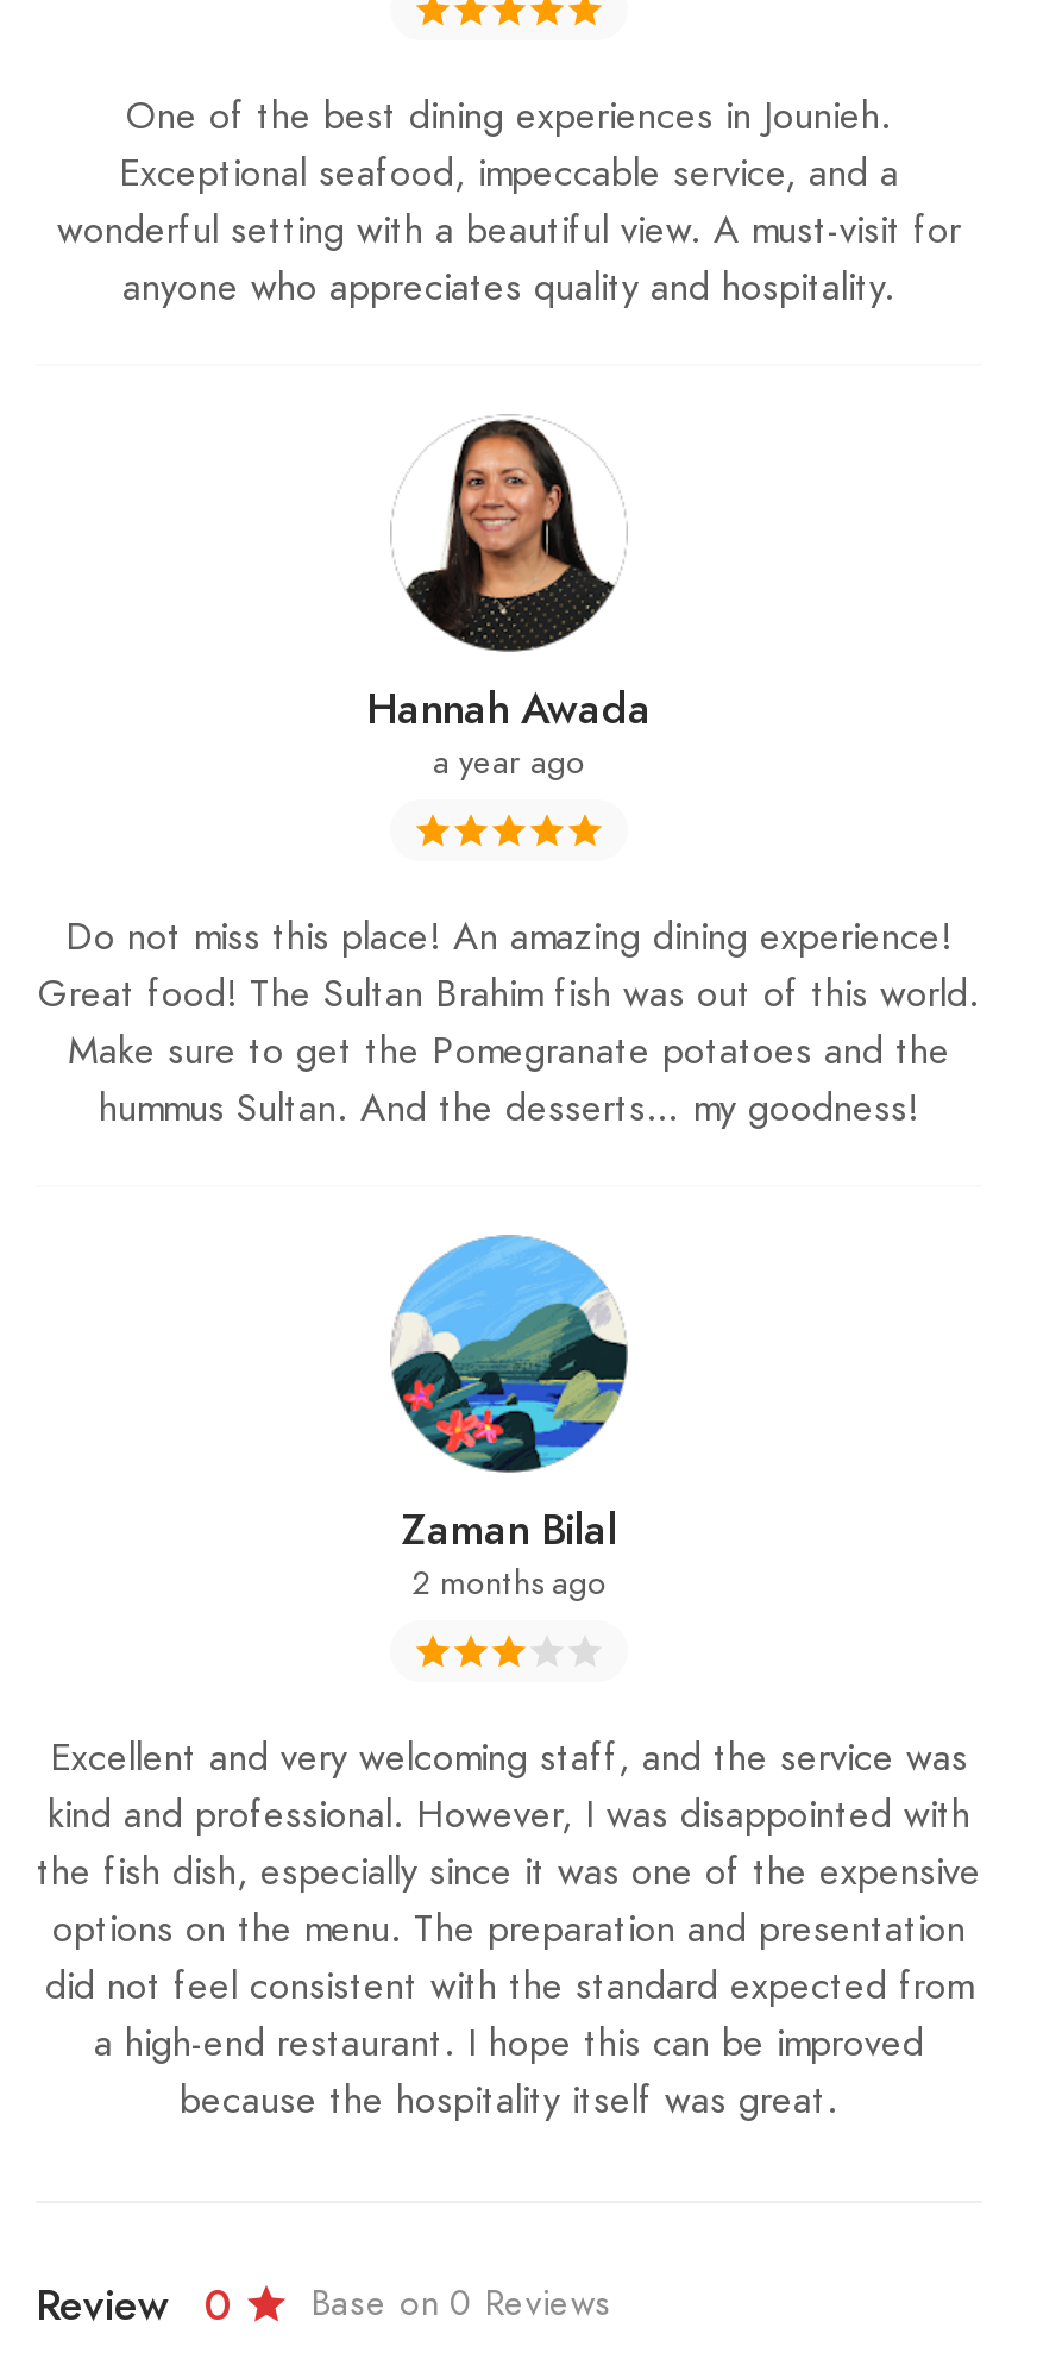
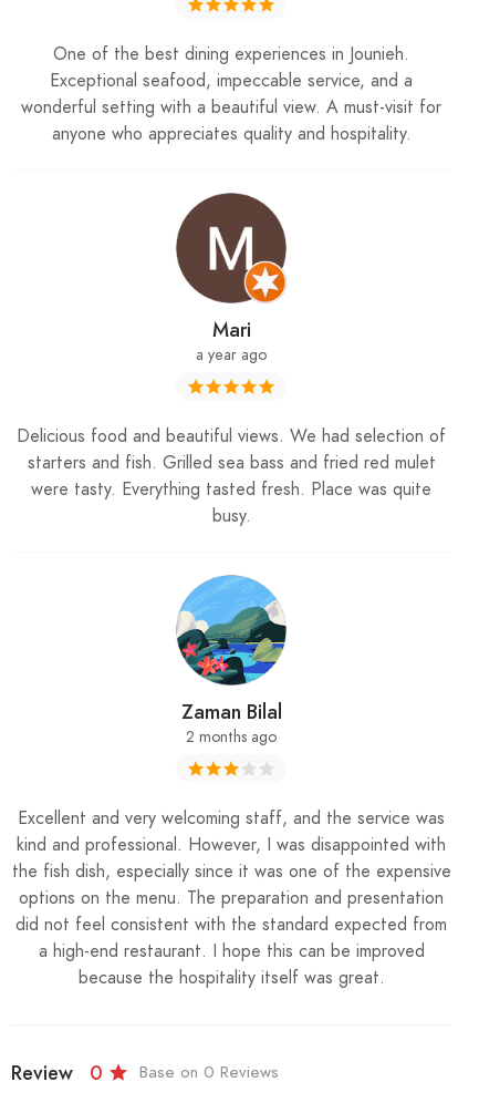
[366,416,652,737] [image] | Hannah Awada -> [176,193,287,343] [image] | Mari
[38,910,980,1134] Do not miss this place! An amazing dining experience! | Great food! The Sultan Brahim fish was out of this world. | Make sure to get the Pomegranate potatoes and the | hummus Sultan. And the desserts… my goodness! -> [17,424,446,528] Delicious food and beautiful views. We had selection of | starters and fish. Grilled sea bass and fried red mulet | were tasty. Everything tasted fresh. Place was quite | busy.

